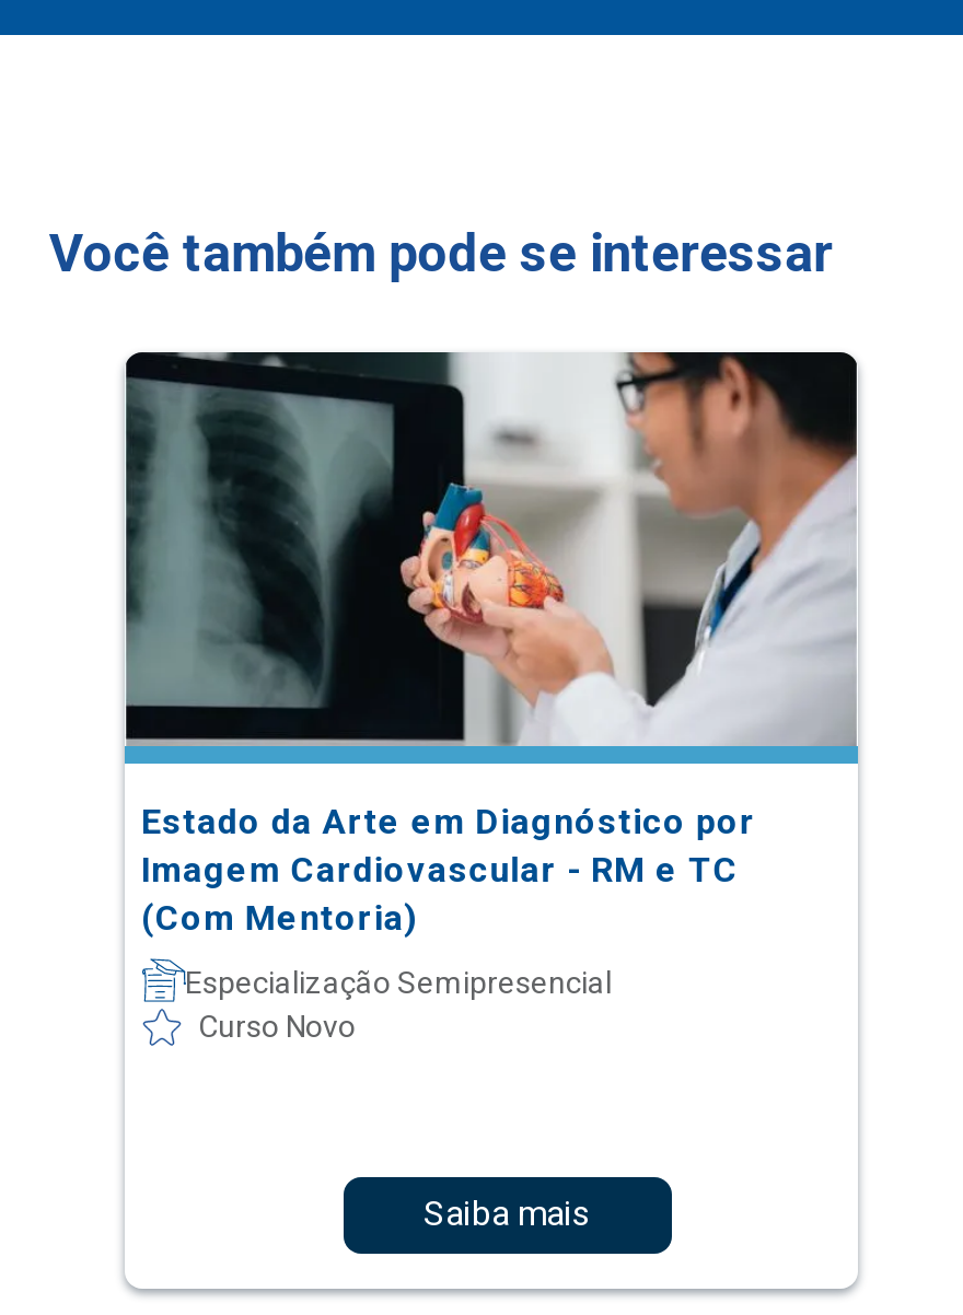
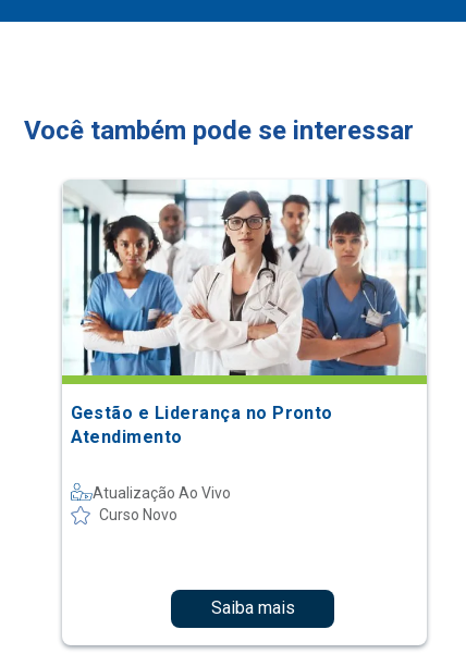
[123,350,860,938] [image] | Estado da Arte em Diagnóstico por | Imagem Cardiovascular - RM e TC | (Com Mentoria) -> [61,178,428,447] [image] | Gestão e Liderança no Pronto | Atendimento
[185,965,612,1000] Especialização Semipresencial -> [92,484,230,502] Atualização Ao Vivo

